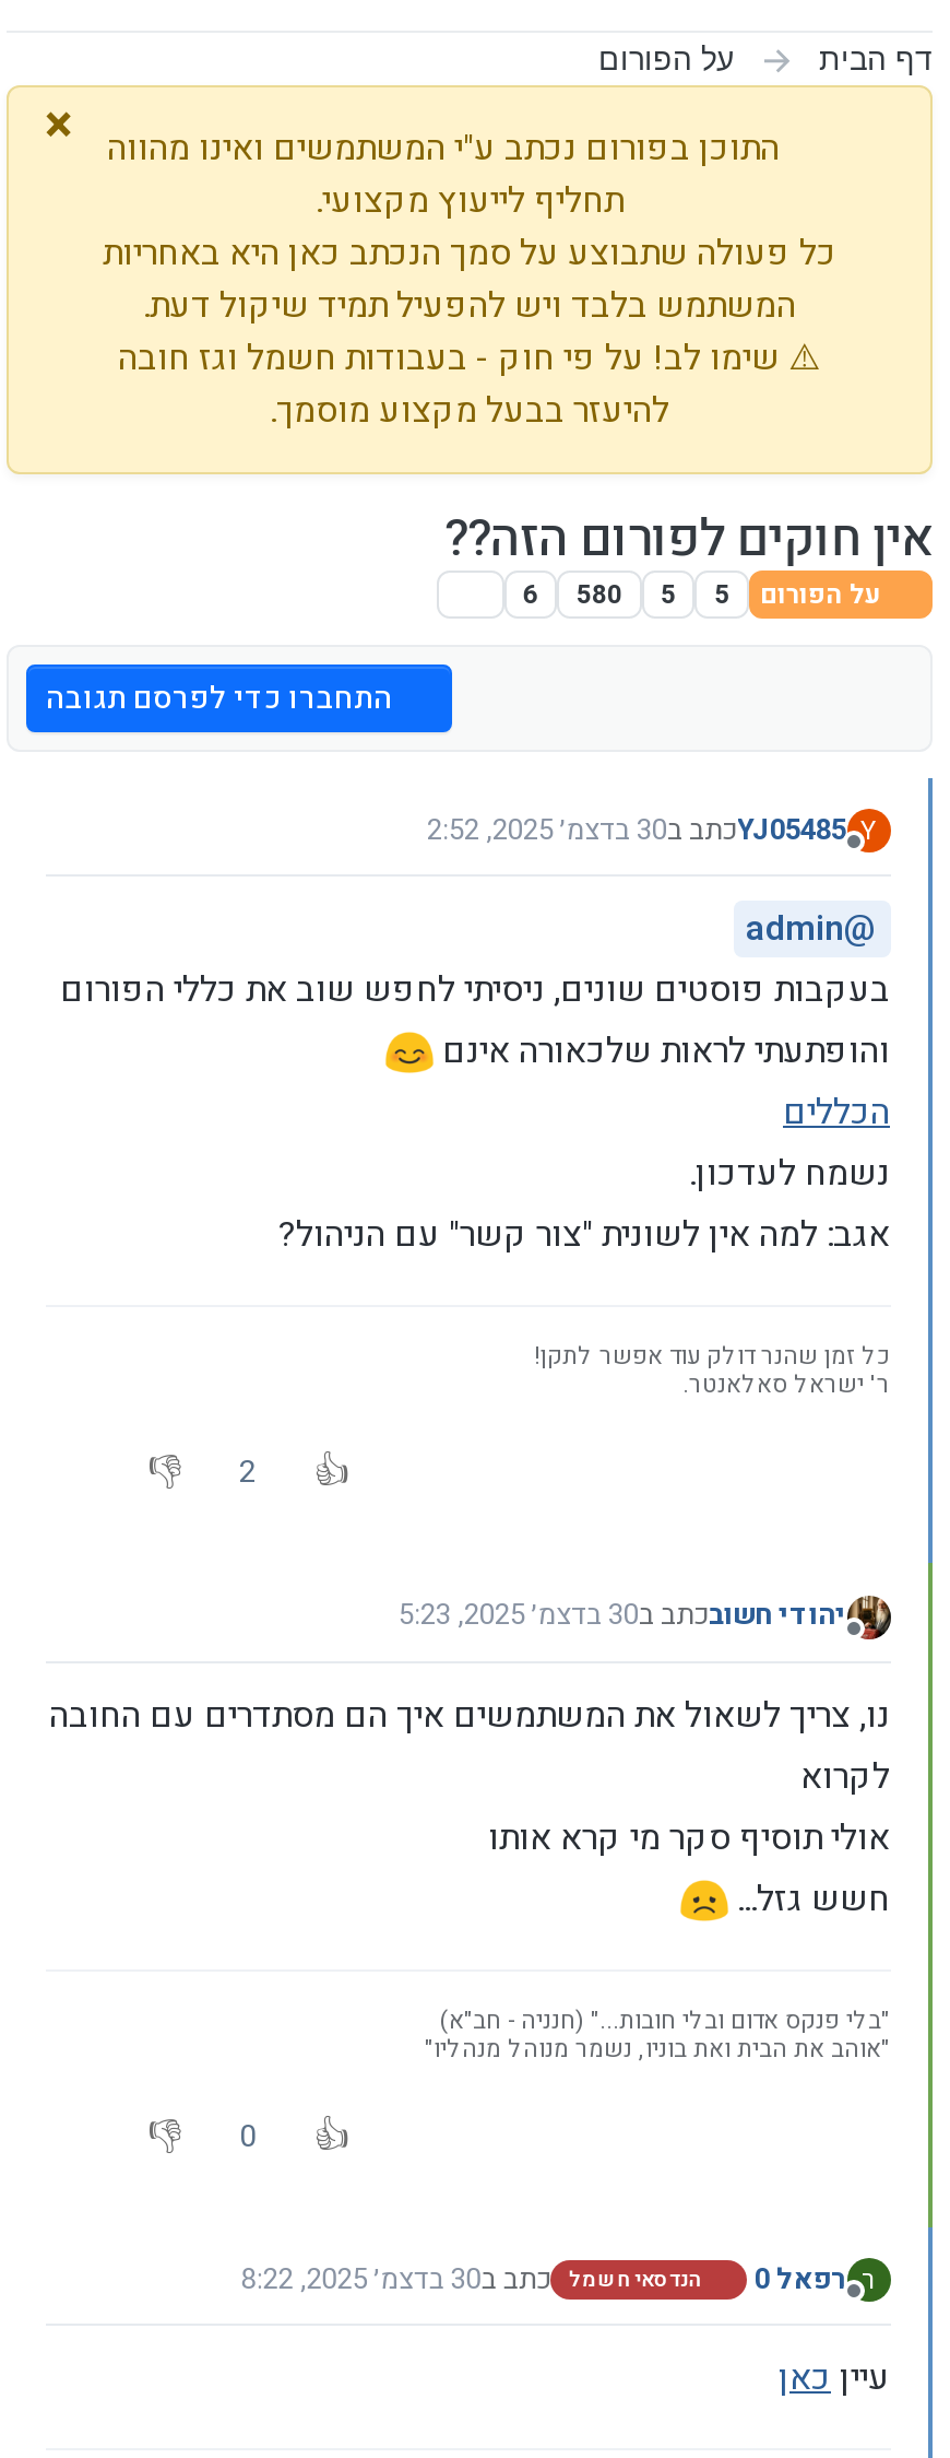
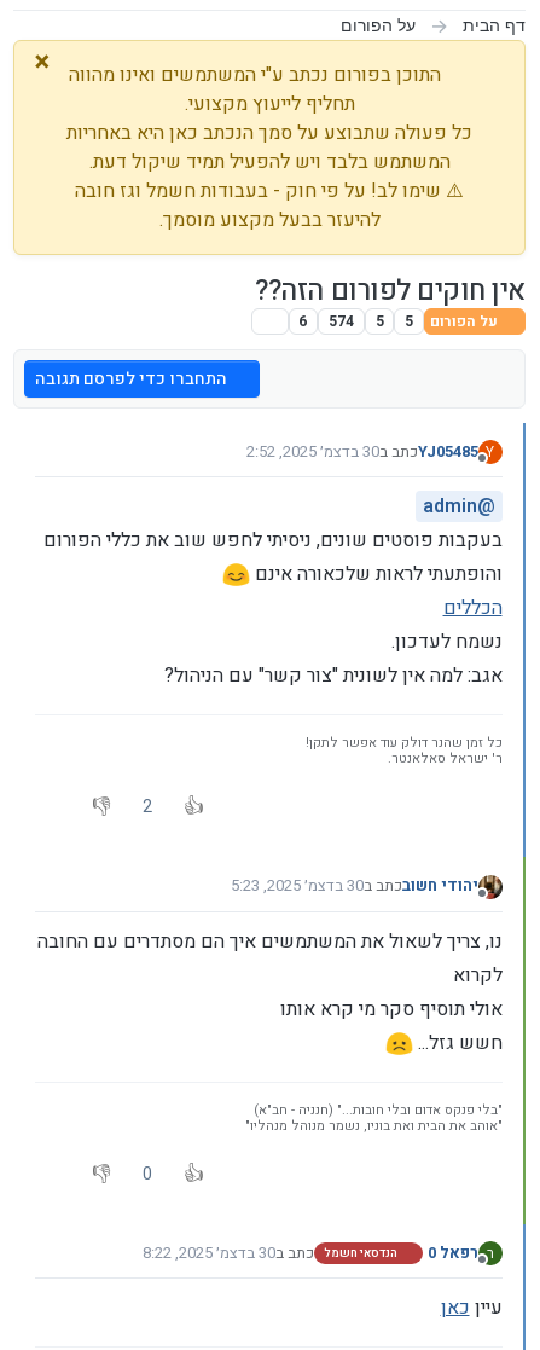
[523,575,889,614] על הפורום 5 5 580 6 -> [299,310,501,332] על הפורום 5 5 574 6

